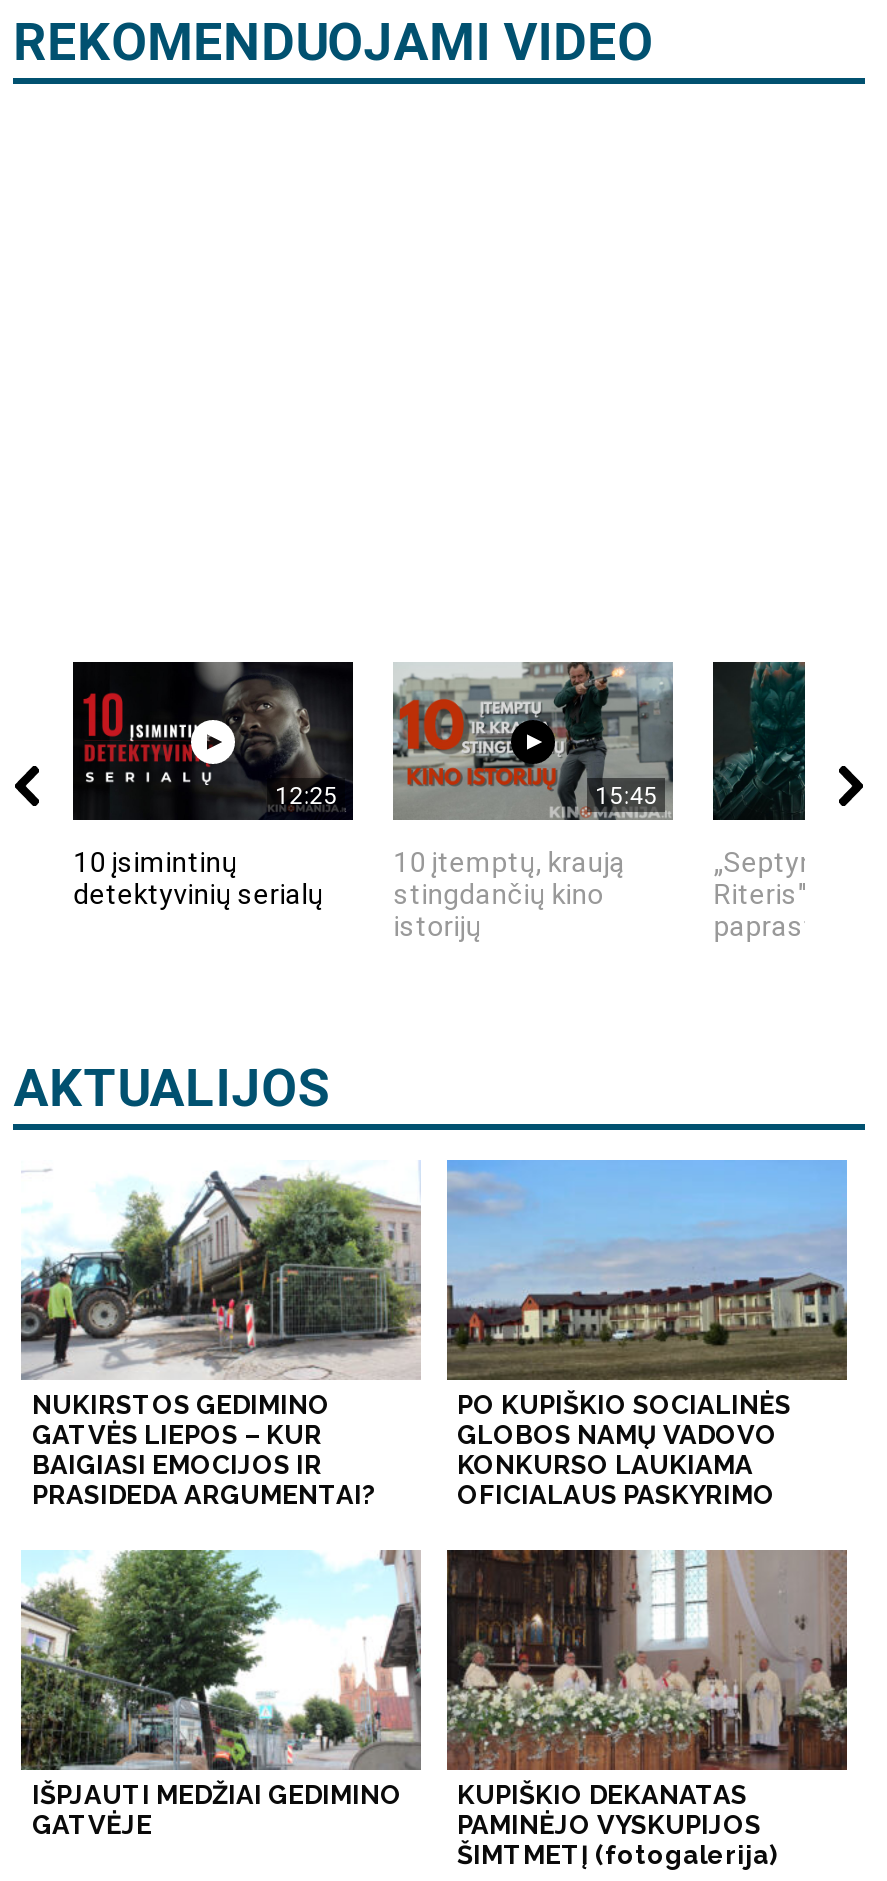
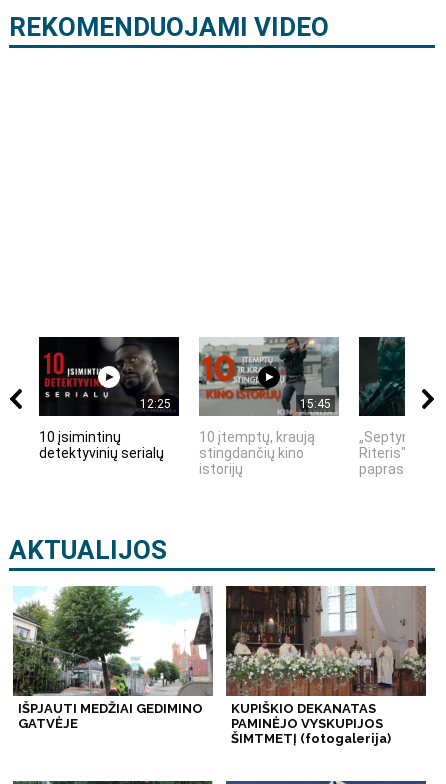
[19,1160,421,1511] [image] | NUKIRSTOS GEDIMINO | GATVĖS LIEPOS – KUR | BAIGIASI EMOCIJOS IR | PRASIDEDA ARGUMENTAI? -> none
[445,1158,849,1511] [image] | PO KUPIŠKIO SOCIALINĖS | GLOBOS NAMŲ VADOVO | KONKURSO LAUKIAMA | OFICIALAUS PASKYRIMO -> none

